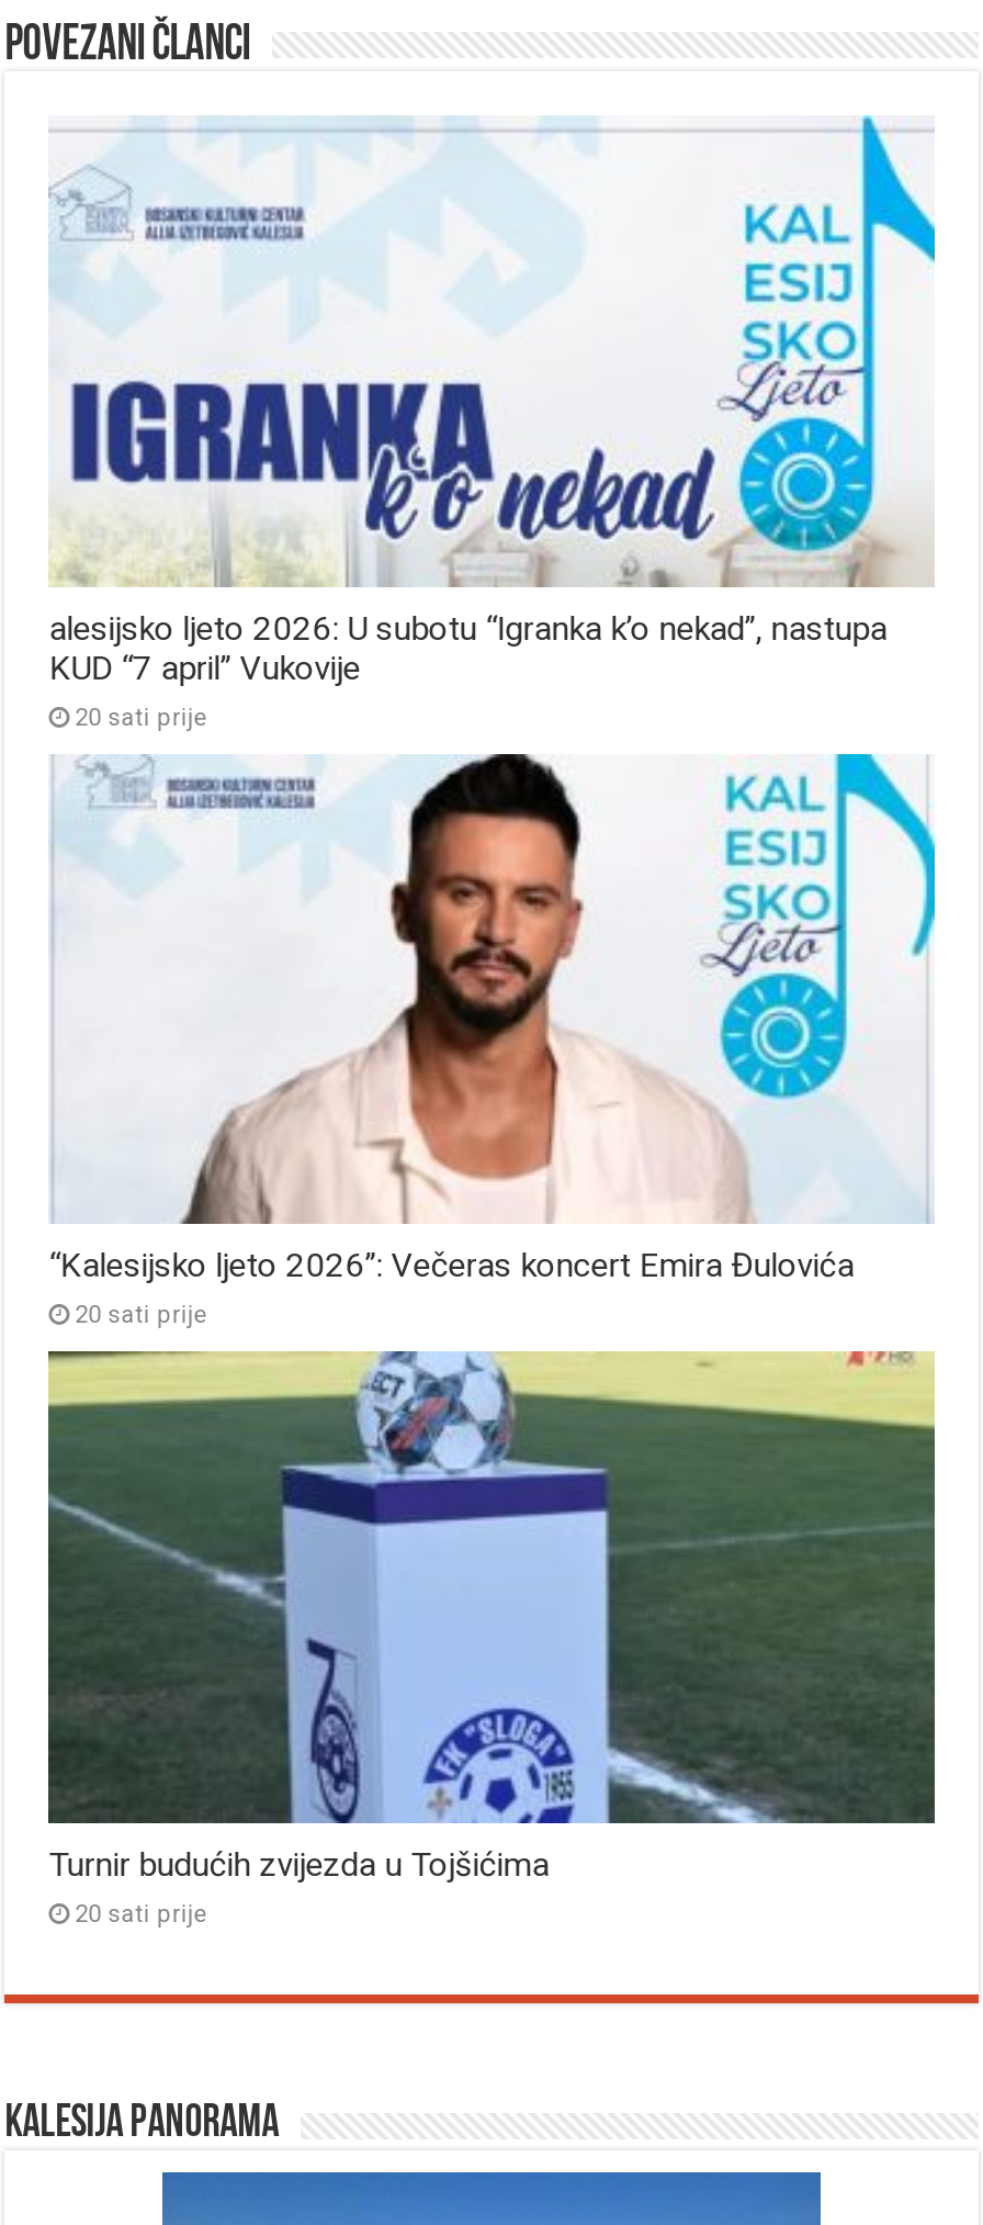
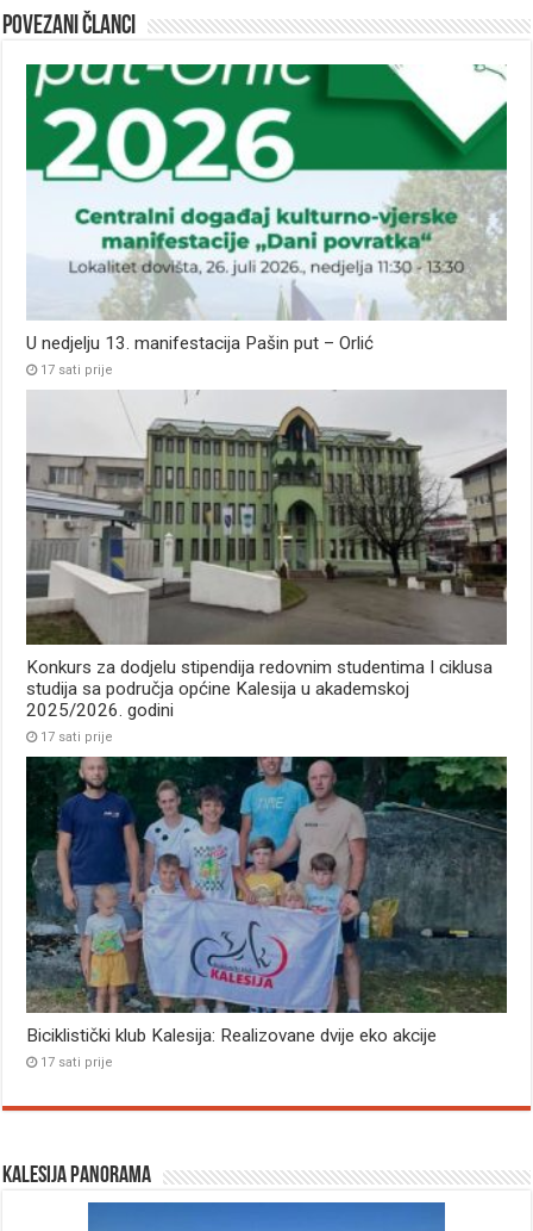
[48,115,937,731] [image] | alesijsko ljeto 2026: U subotu “Igranka k’o nekad”, nastupa | KUD “7 april” Vukovije | 20 sati prije -> [25,63,508,377] [image] | U nedjelju 13. manifestacija Pašin put – Orlić | 17 sati prije
[48,717,937,1151] [image] -> [25,390,508,648] [image]
[49,1247,854,1330] “Kalesijsko ljeto 2026”: Večeras koncert Emira Đulovića | 20 sati prije -> [26,657,493,745] Konkurs za dodjelu stipendija redovnim studentima I ciklusa | studija sa područja općine Kalesija u akademskoj | 2025/2026. godini | 17 sati prije
[46,1349,935,1929] [image] | Turnir budućih zvijezda u Tojšićima | 20 sati prije -> [26,756,508,1070] [image] | Biciklistički klub Kalesija: Realizovane dvije eko akcije | 17 sati prije

